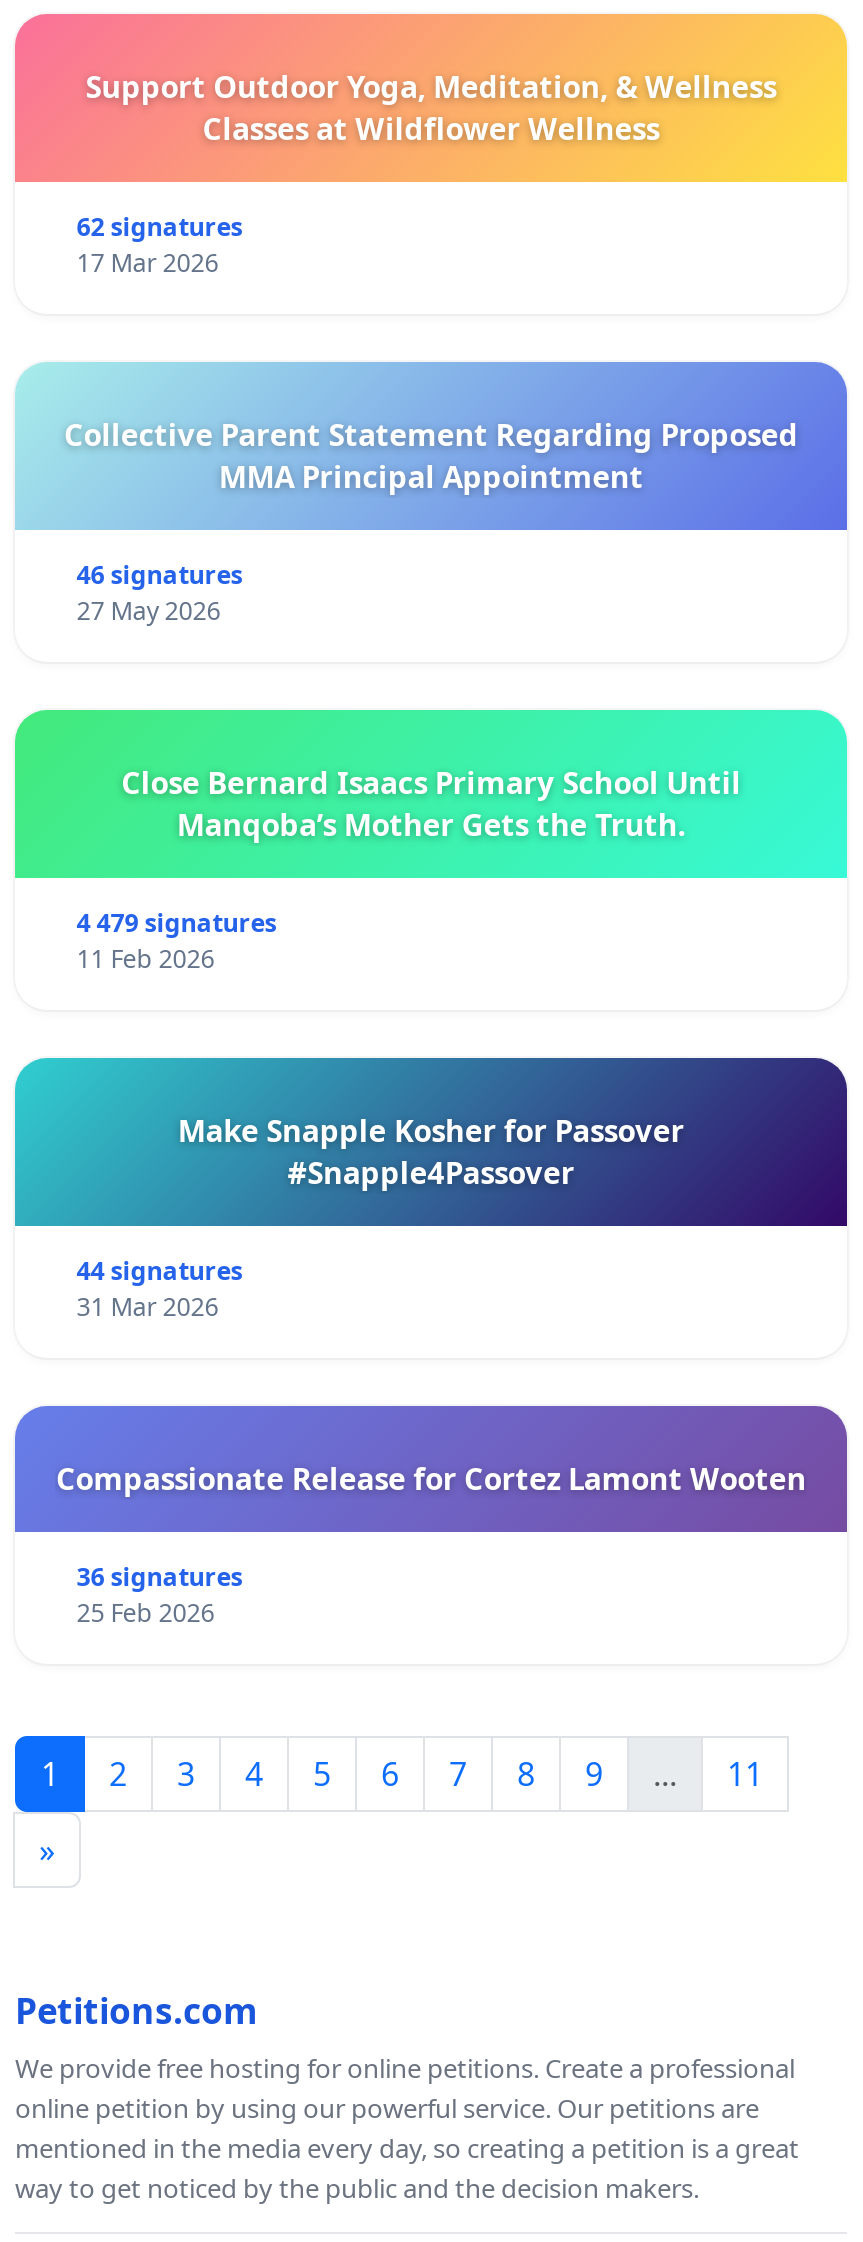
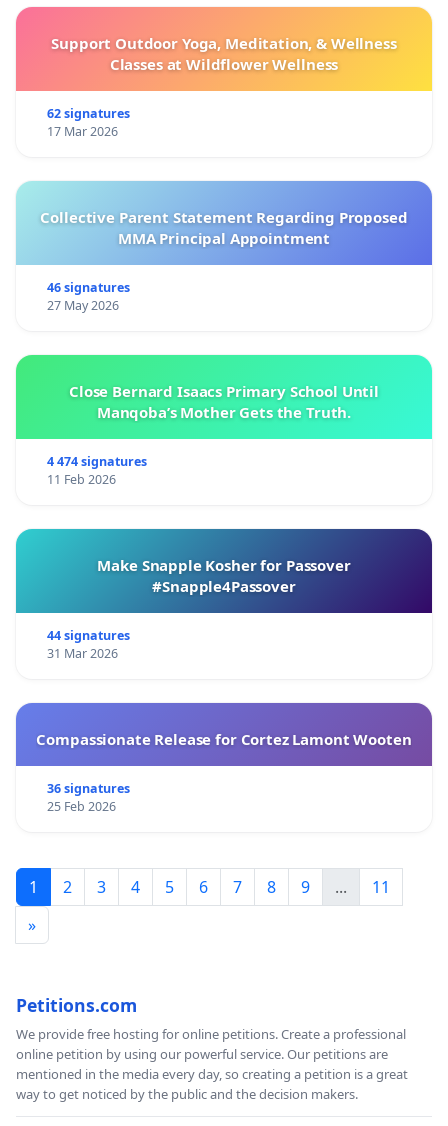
[77,906,277,940] 4 479 signatures -> [47,453,147,470] 4 474 signatures

